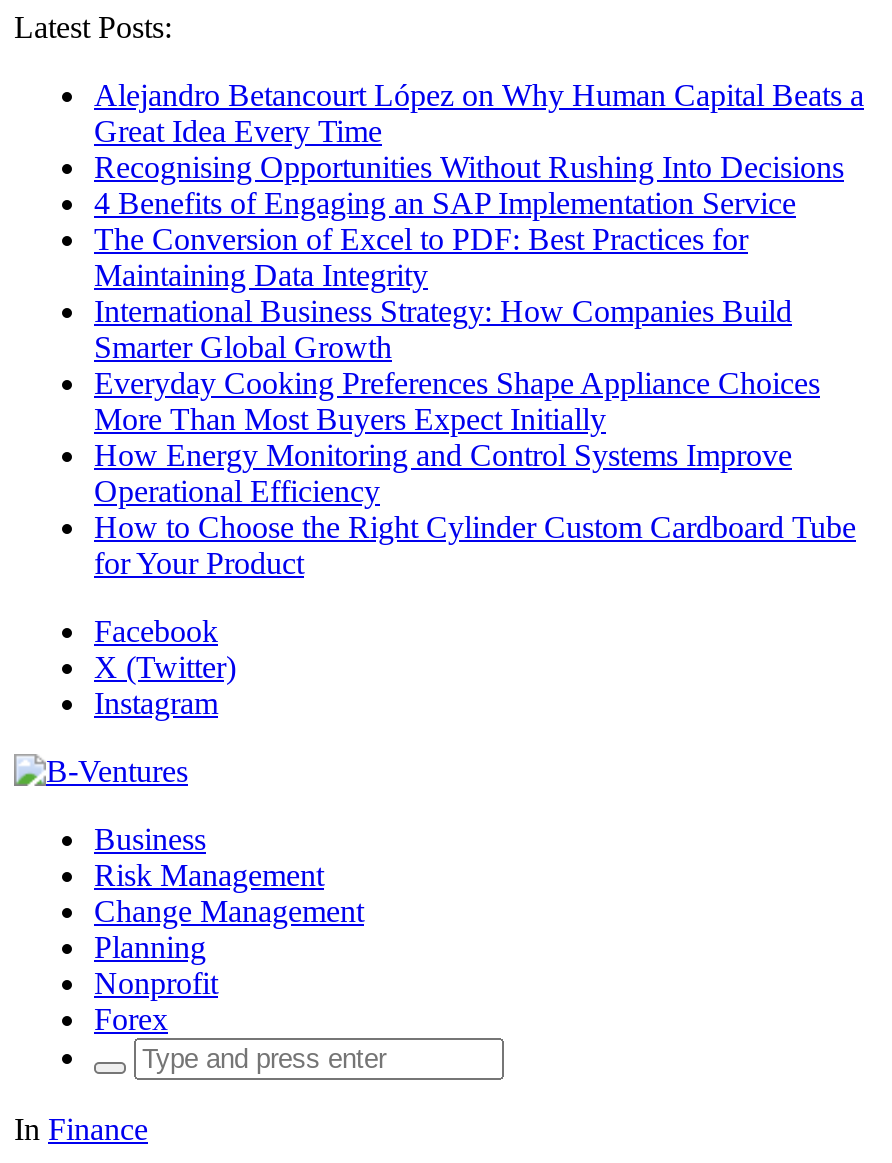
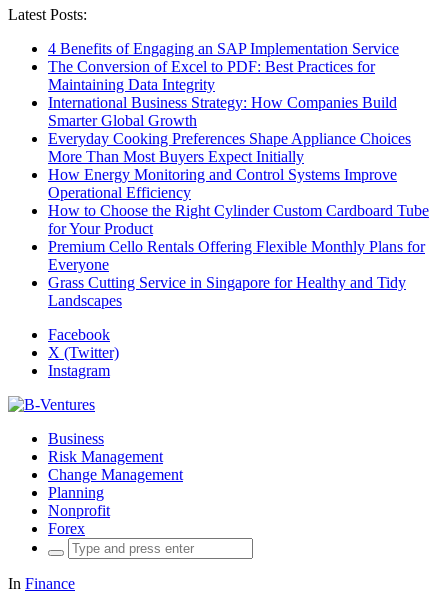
[94,78,864,184] Alejandro Betancourt López on Why Human Capital Beats a | Great Idea Every Time | Recognising Opportunities Without Rushing Into Decisions -> none
moved [94,186,856,580] -> [48,40,429,237]: 4 Benefits of Engaging an SAP Implementation Service | The Conversion of Excel to PDF: Best Practices for | Maintaining Data Integrity | ... | How to Choose the Right Cylinder Custom Cardboard Tube | for Your Product
none -> [48,238,425,309] Premium Cello Rentals Offering Flexible Monthly Plans for | Everyone | Grass Cutting Service in Singapore for Healthy and Tidy | Landscapes

